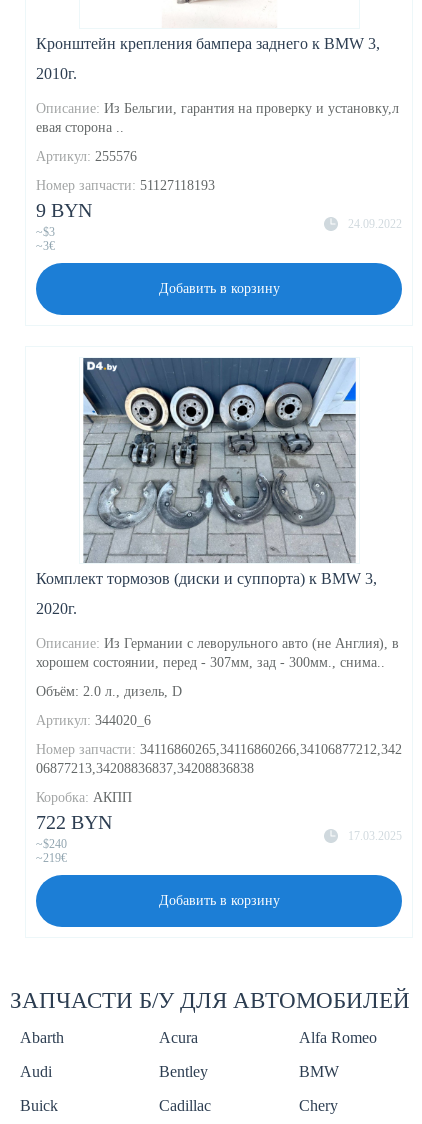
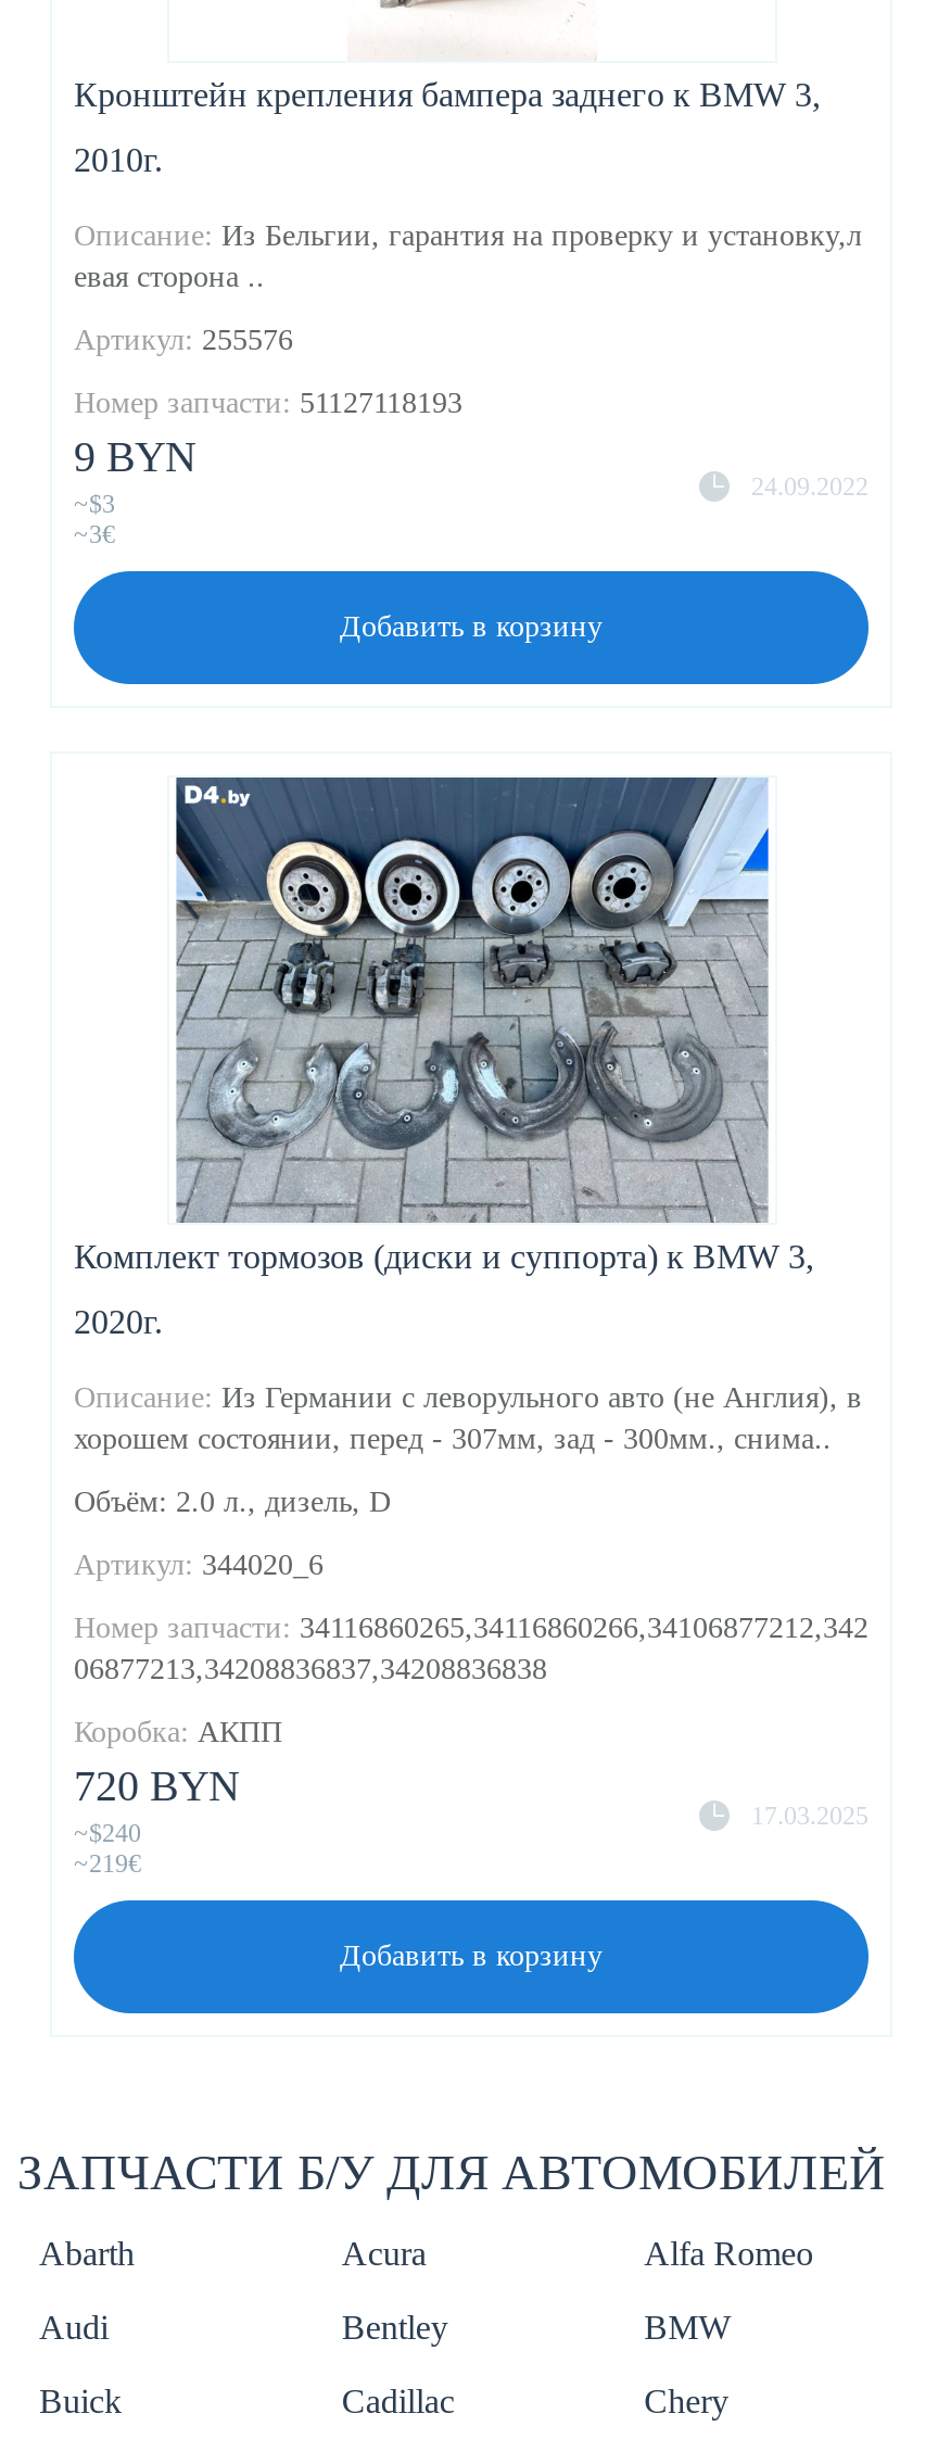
[36,811,112,833] 722 BYN -> [74,1761,239,1809] 720 BYN

